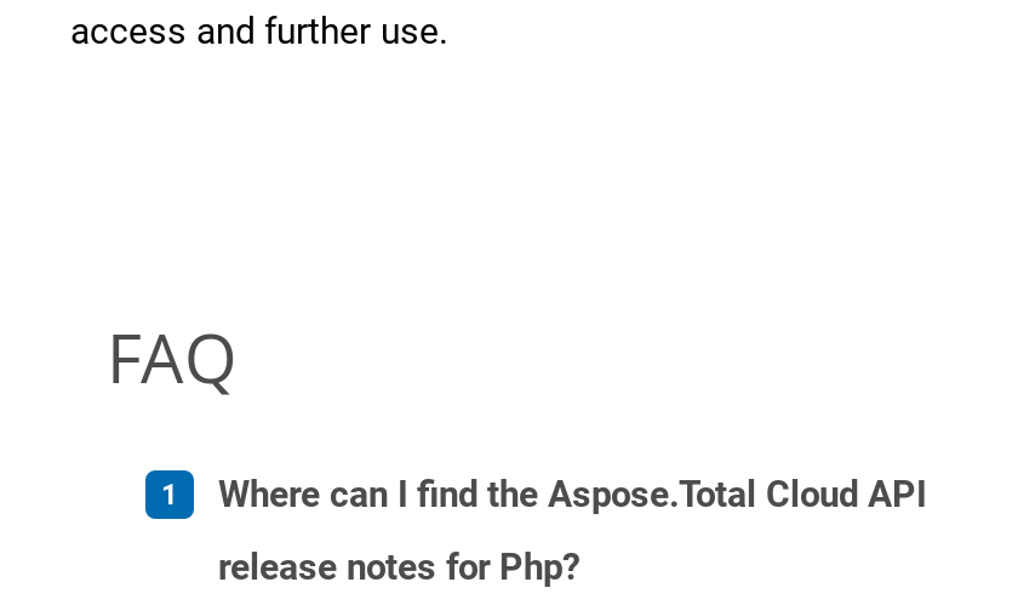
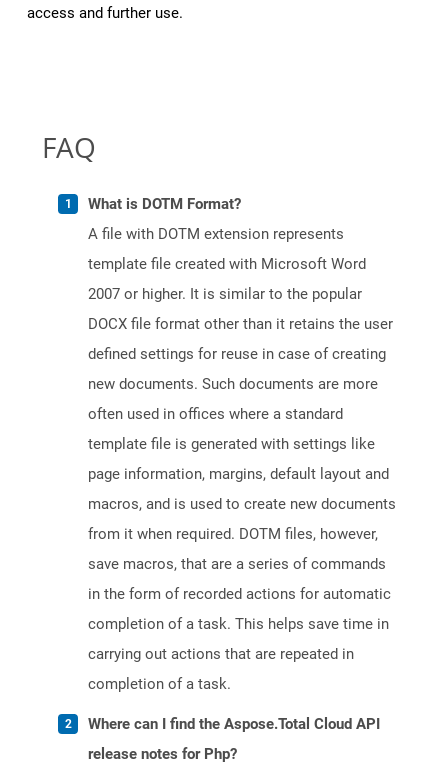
none -> [88,195,396,693] What is DOTM Format? | A file with DOTM extension represents | template file created with Microsoft Word | 2007 or higher. It is similar to the popular | DOCX file format other than it retains the user | defined settings for reuse in case of creating | new documents. Such documents are more | often used in offices where a standard | template file is generated with settings like | page information, margins, default layout and | macros, and is used to create new documents | from it when required. DOTM files, however, | save macros, that are a series of commands | in the form of recorded actions for automatic | completion of a task. This helps save time in | carrying out actions that are repeated in | completion of a task.

